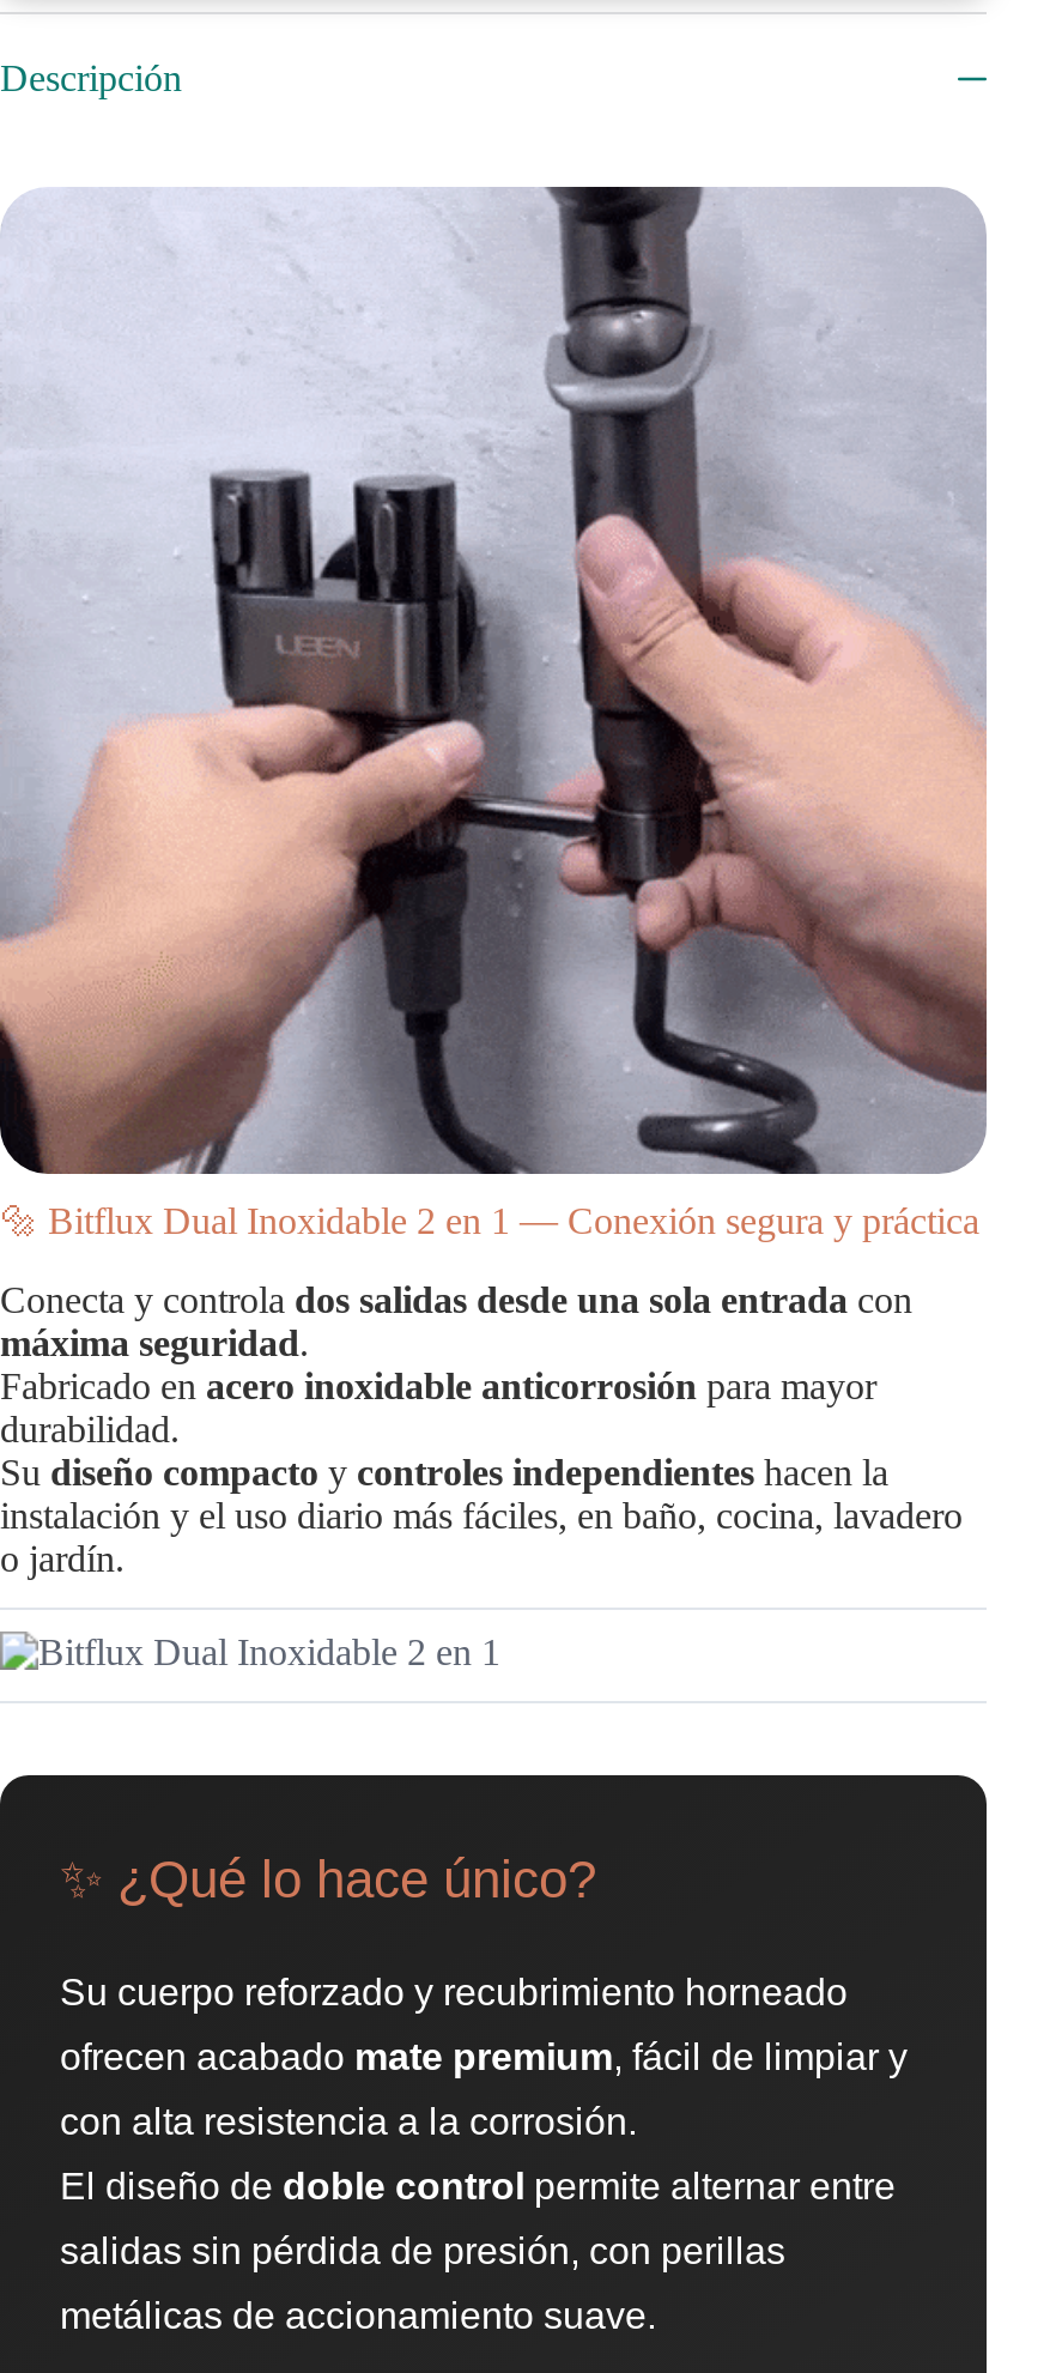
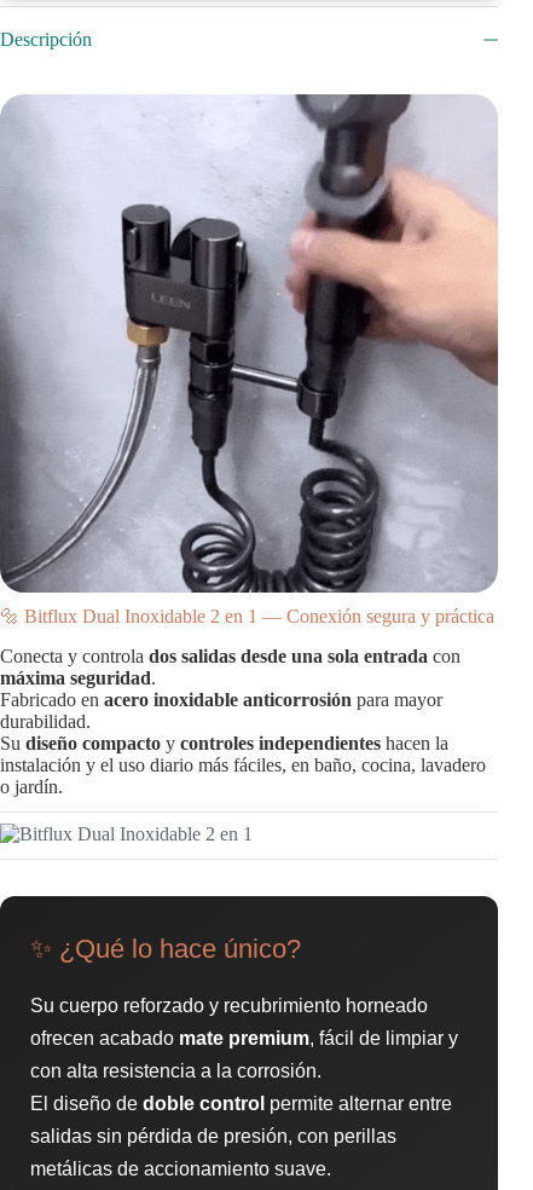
[7,184,987,1174] [image] -> [4,93,498,593] [image]

